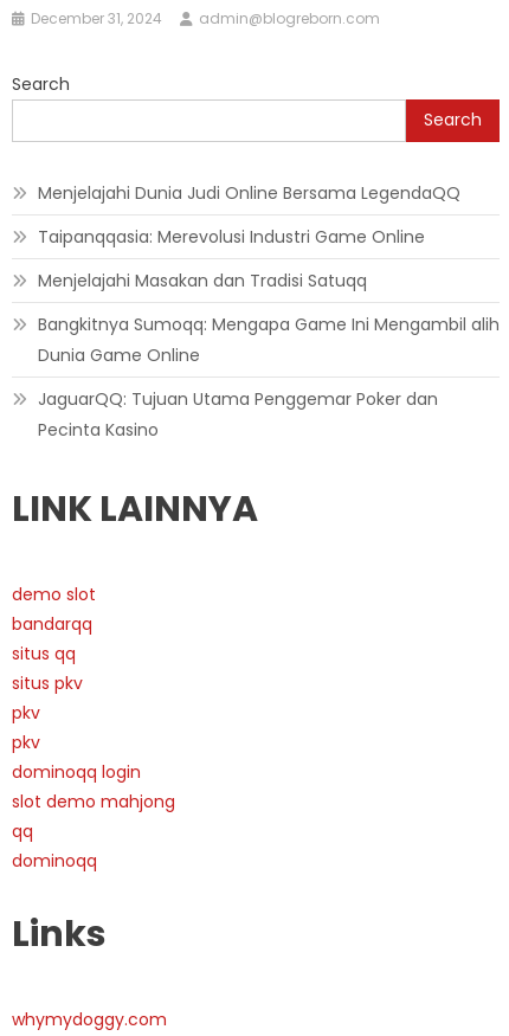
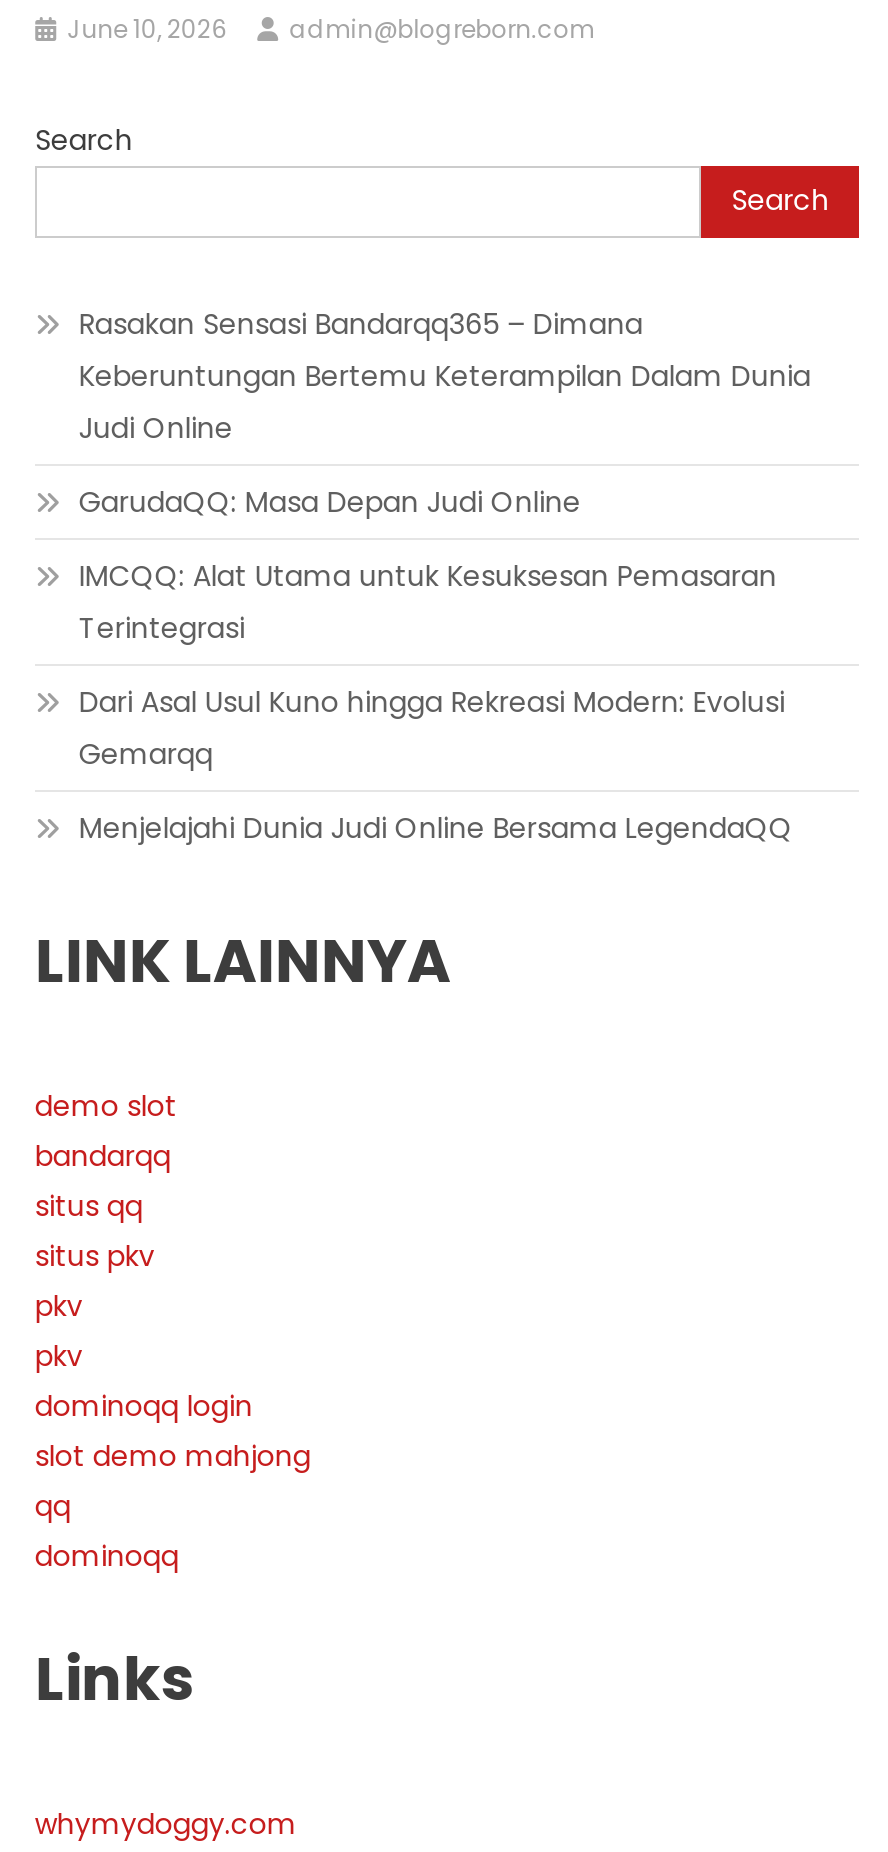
[31,8,380,28] December 31, 2024 admin@blogreborn.com -> [67,12,595,46] June 10, 2026 admin@blogreborn.com
none -> [79,304,811,774] Rasakan Sensasi Bandarqq365 – Dimana | Keberuntungan Bertemu Keterampilan Dalam Dunia | Judi Online | GarudaQQ: Masa Depan Judi Online | IMCQQ: Alat Utama untuk Kesuksesan Pemasaran | Terintegrasi | Dari Asal Usul Kuno hingga Rekreasi Modern: Evolusi | Gemarqq
moved [38,181,460,205] -> [79,808,793,848]: Menjelajahi Dunia Judi Online Bersama LegendaQQ
[38,225,499,441] Taipanqqasia: Merevolusi Industri Game Online | Menjelajahi Masakan dan Tradisi Satuqq | Bangkitnya Sumoqq: Mengapa Game Ini Mengambil alih | Dunia Game Online | JaguarQQ: Tujuan Utama Penggemar Poker dan | Pecinta Kasino -> none

